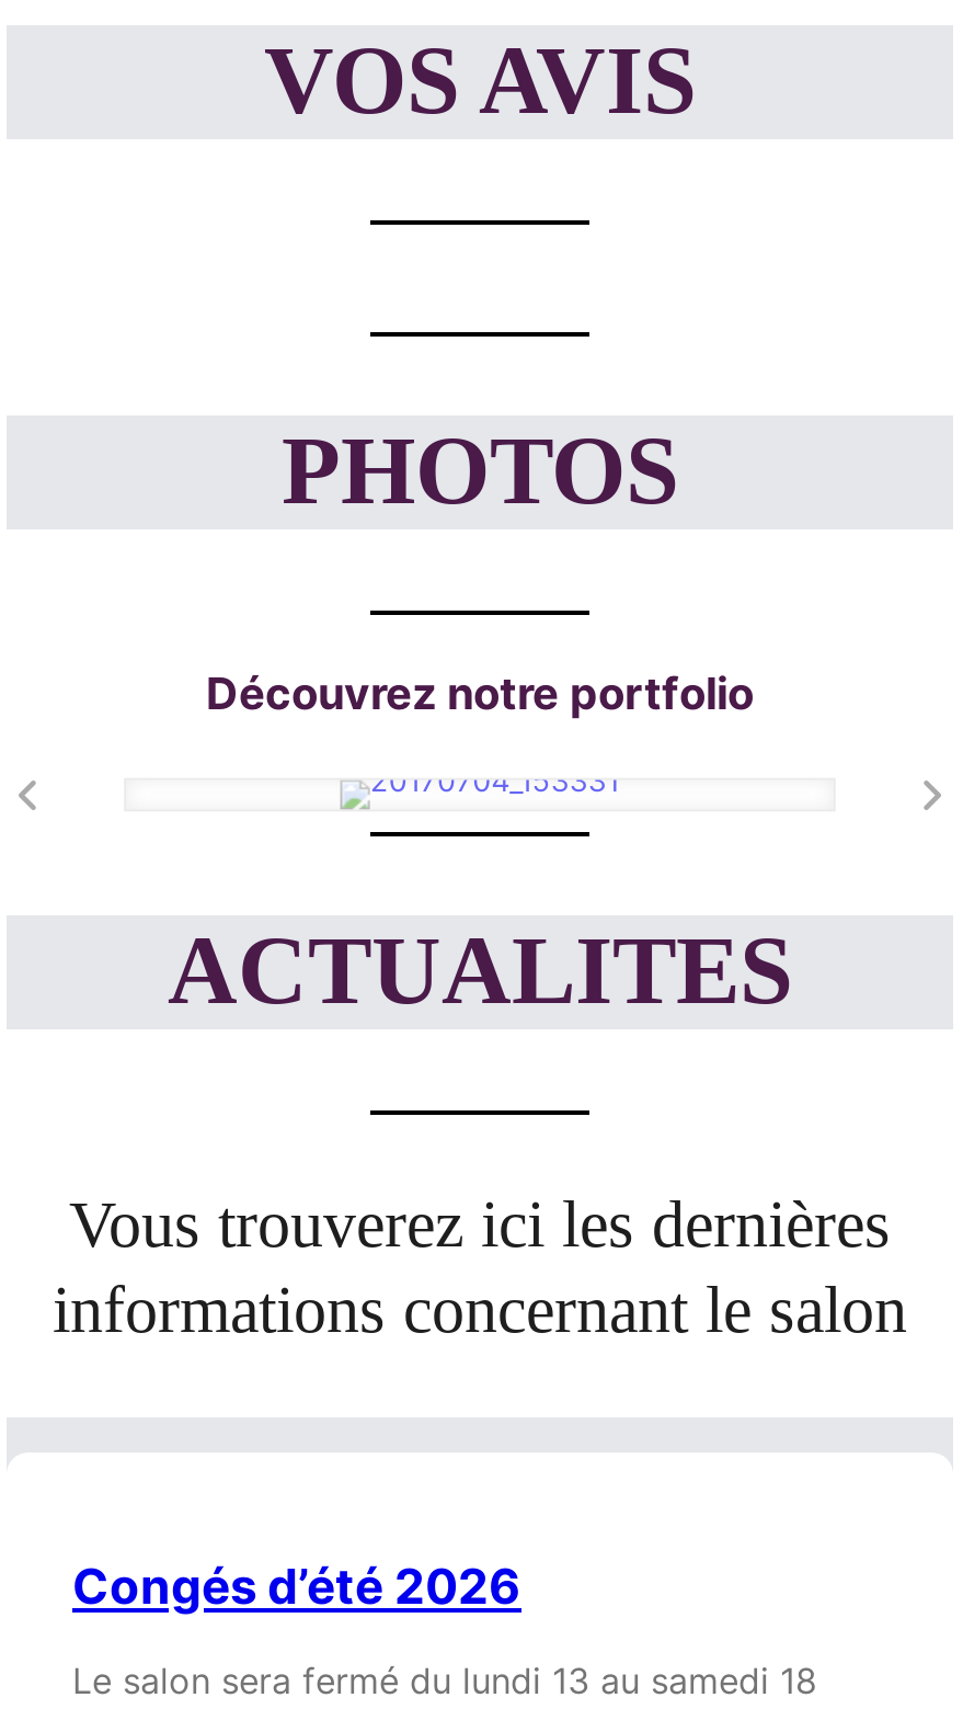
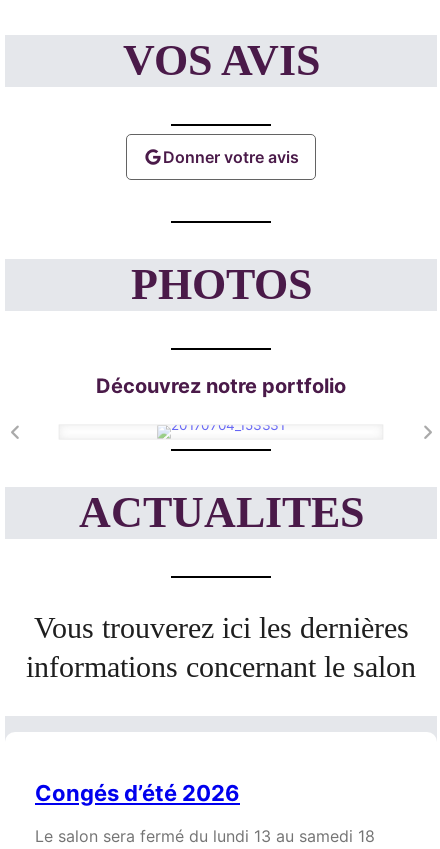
none -> [163,147,299,167] Donner votre avis

